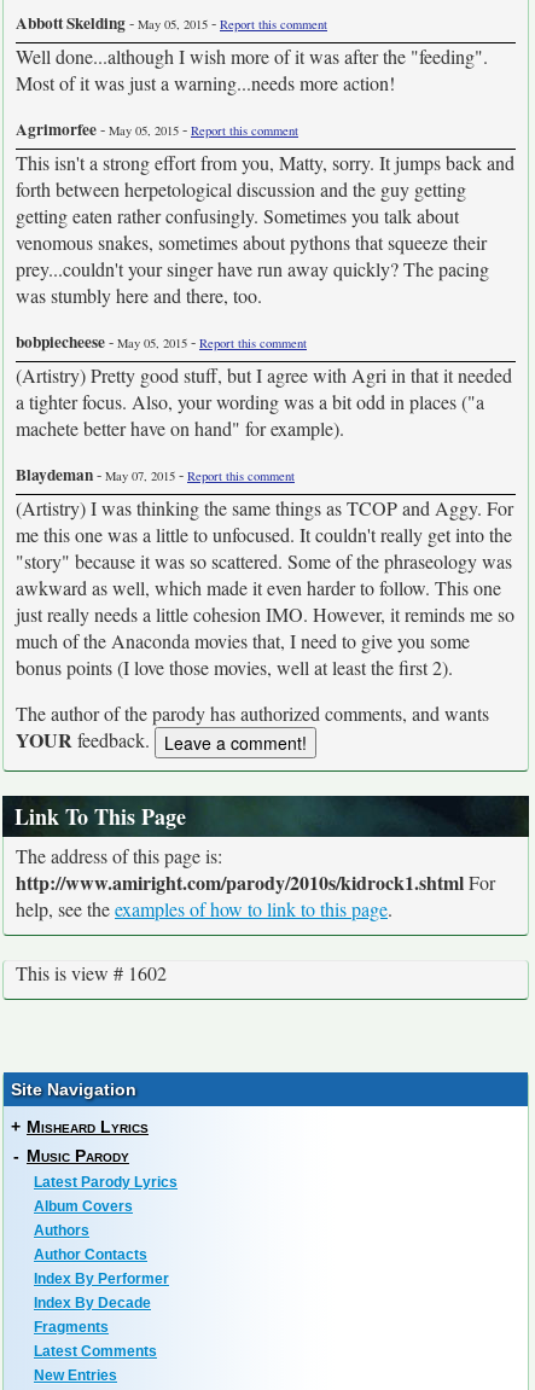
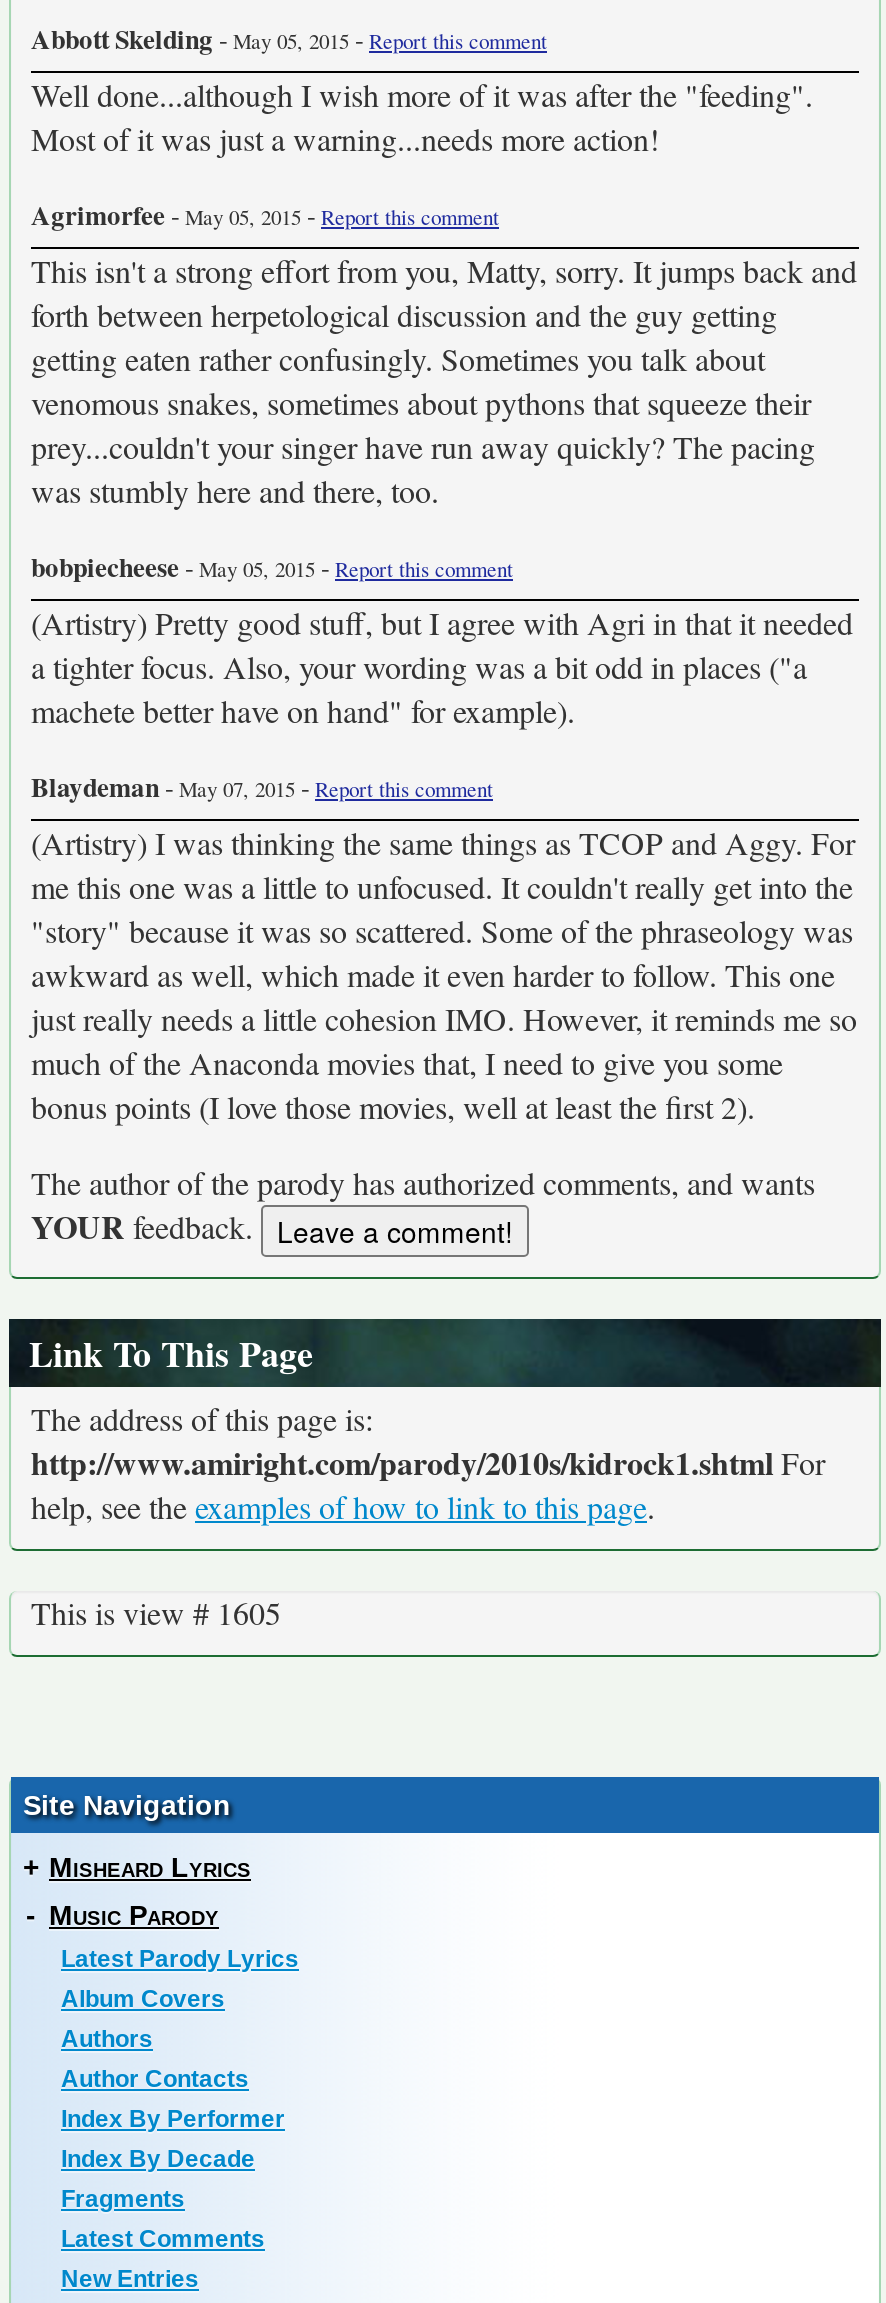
[16,961,167,986] This is view # 1602 -> [31,1592,281,1634] This is view # 1605

